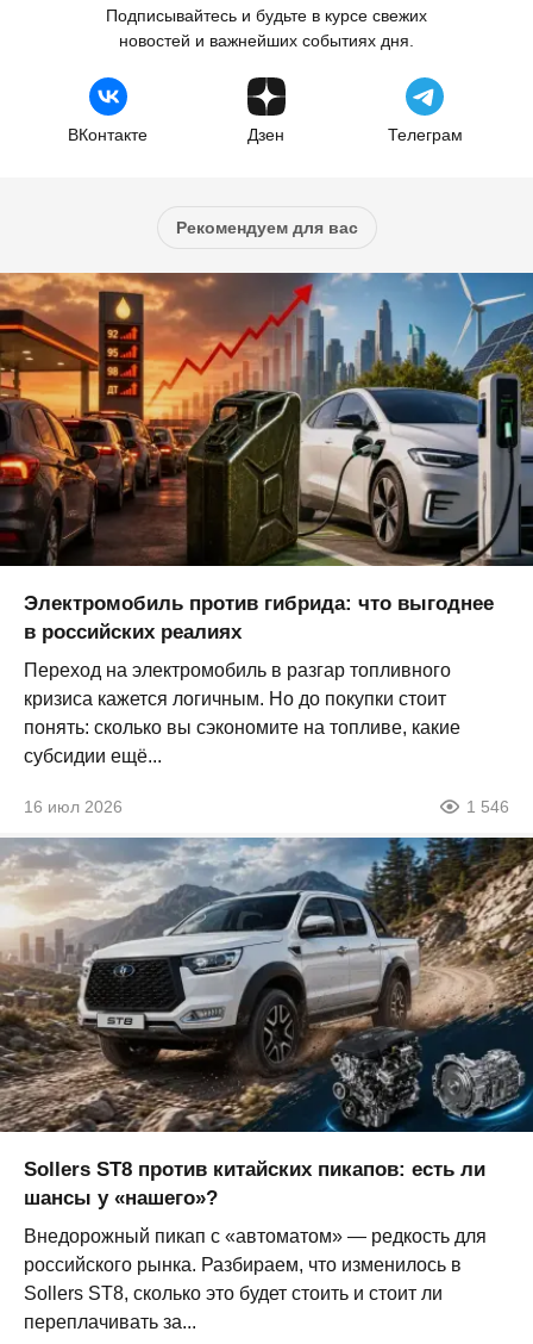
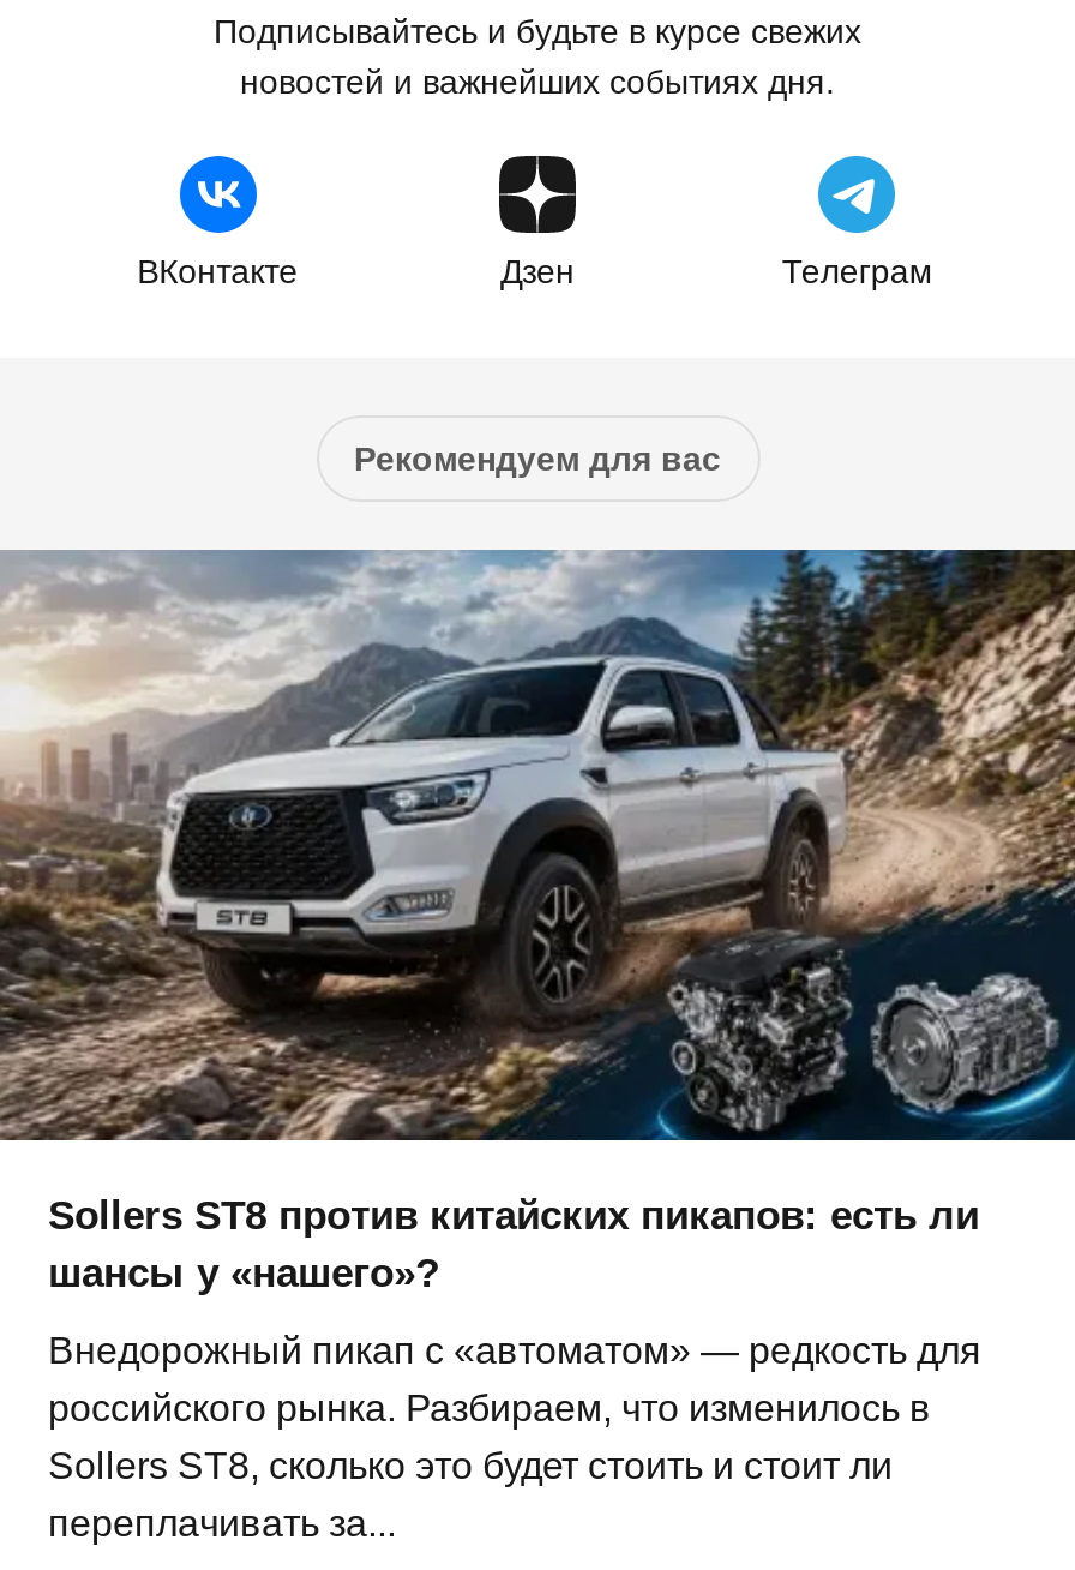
[4,272,529,817] [image] | Электромобиль против гибрида: что выгоднее | в российских реалиях | Переход на электромобиль в разгар топливного | кризиса кажется логичным. Но до покупки стоит | понять: сколько вы сэкономите на топливе, какие | субсидии ещё... | 16 июл 2026 | 1 546 -> none

